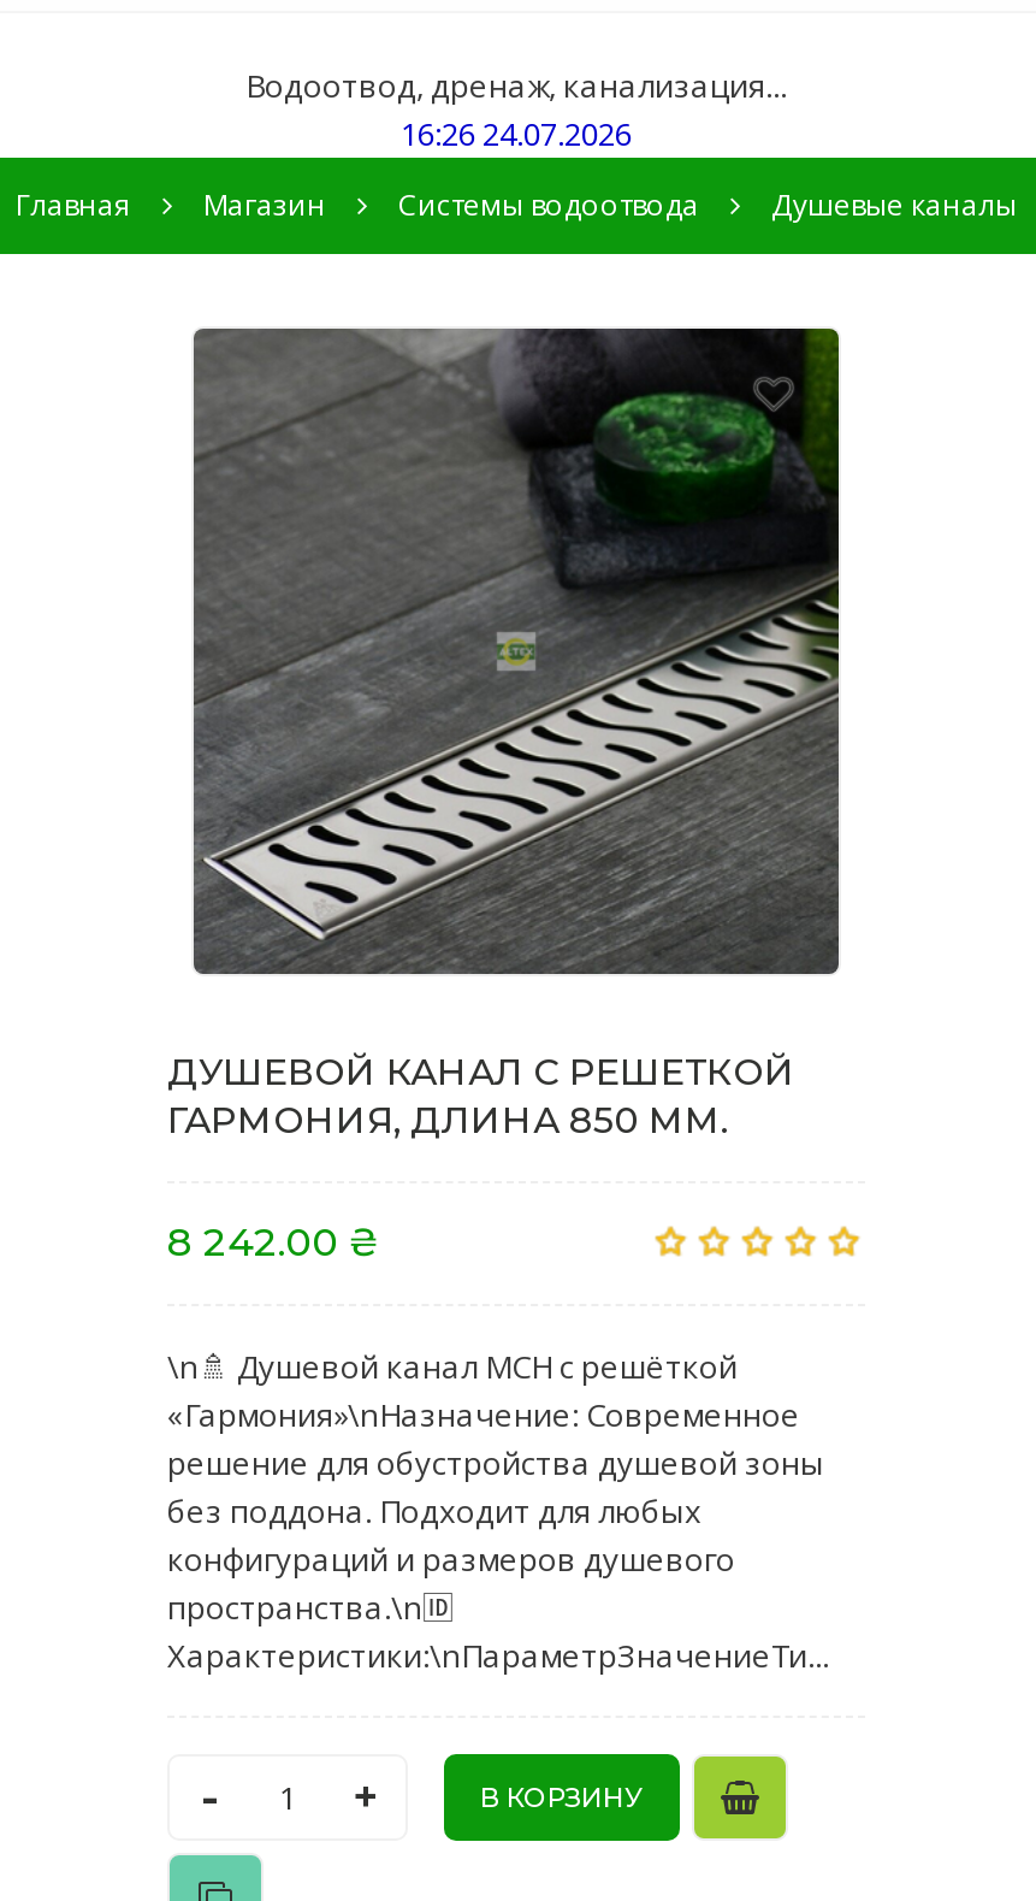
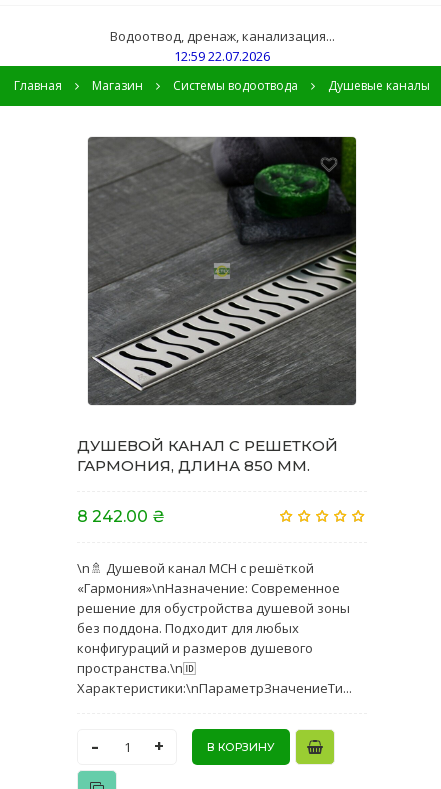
[401,112,632,155] 16:26 24.07.2026 -> [174,47,270,65] 12:59 22.07.2026

